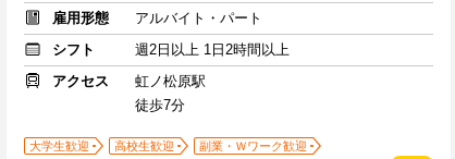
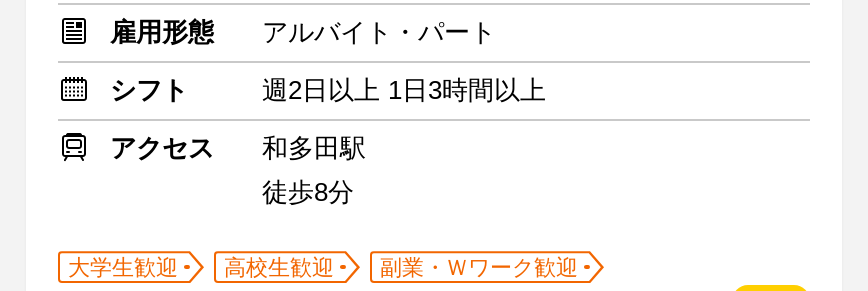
[135,41,290,58] 週2日以上 1日2時間以上 -> [262,75,546,105] 週2日以上 1日3時間以上
[135,73,206,89] 虹ノ松原駅 -> [262,133,366,163] 和多田駅
[135,97,185,113] 徒歩7分 -> [262,177,354,207] 徒歩8分

